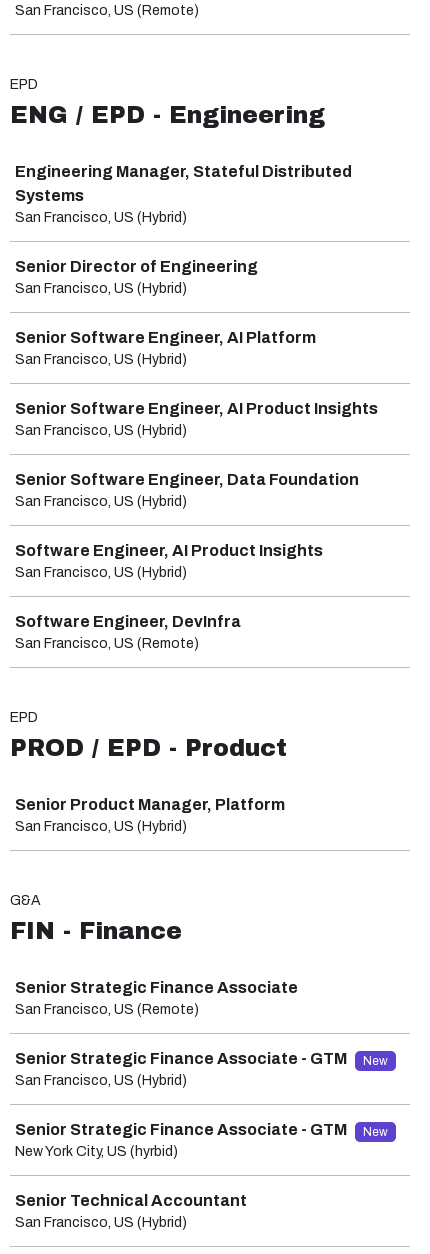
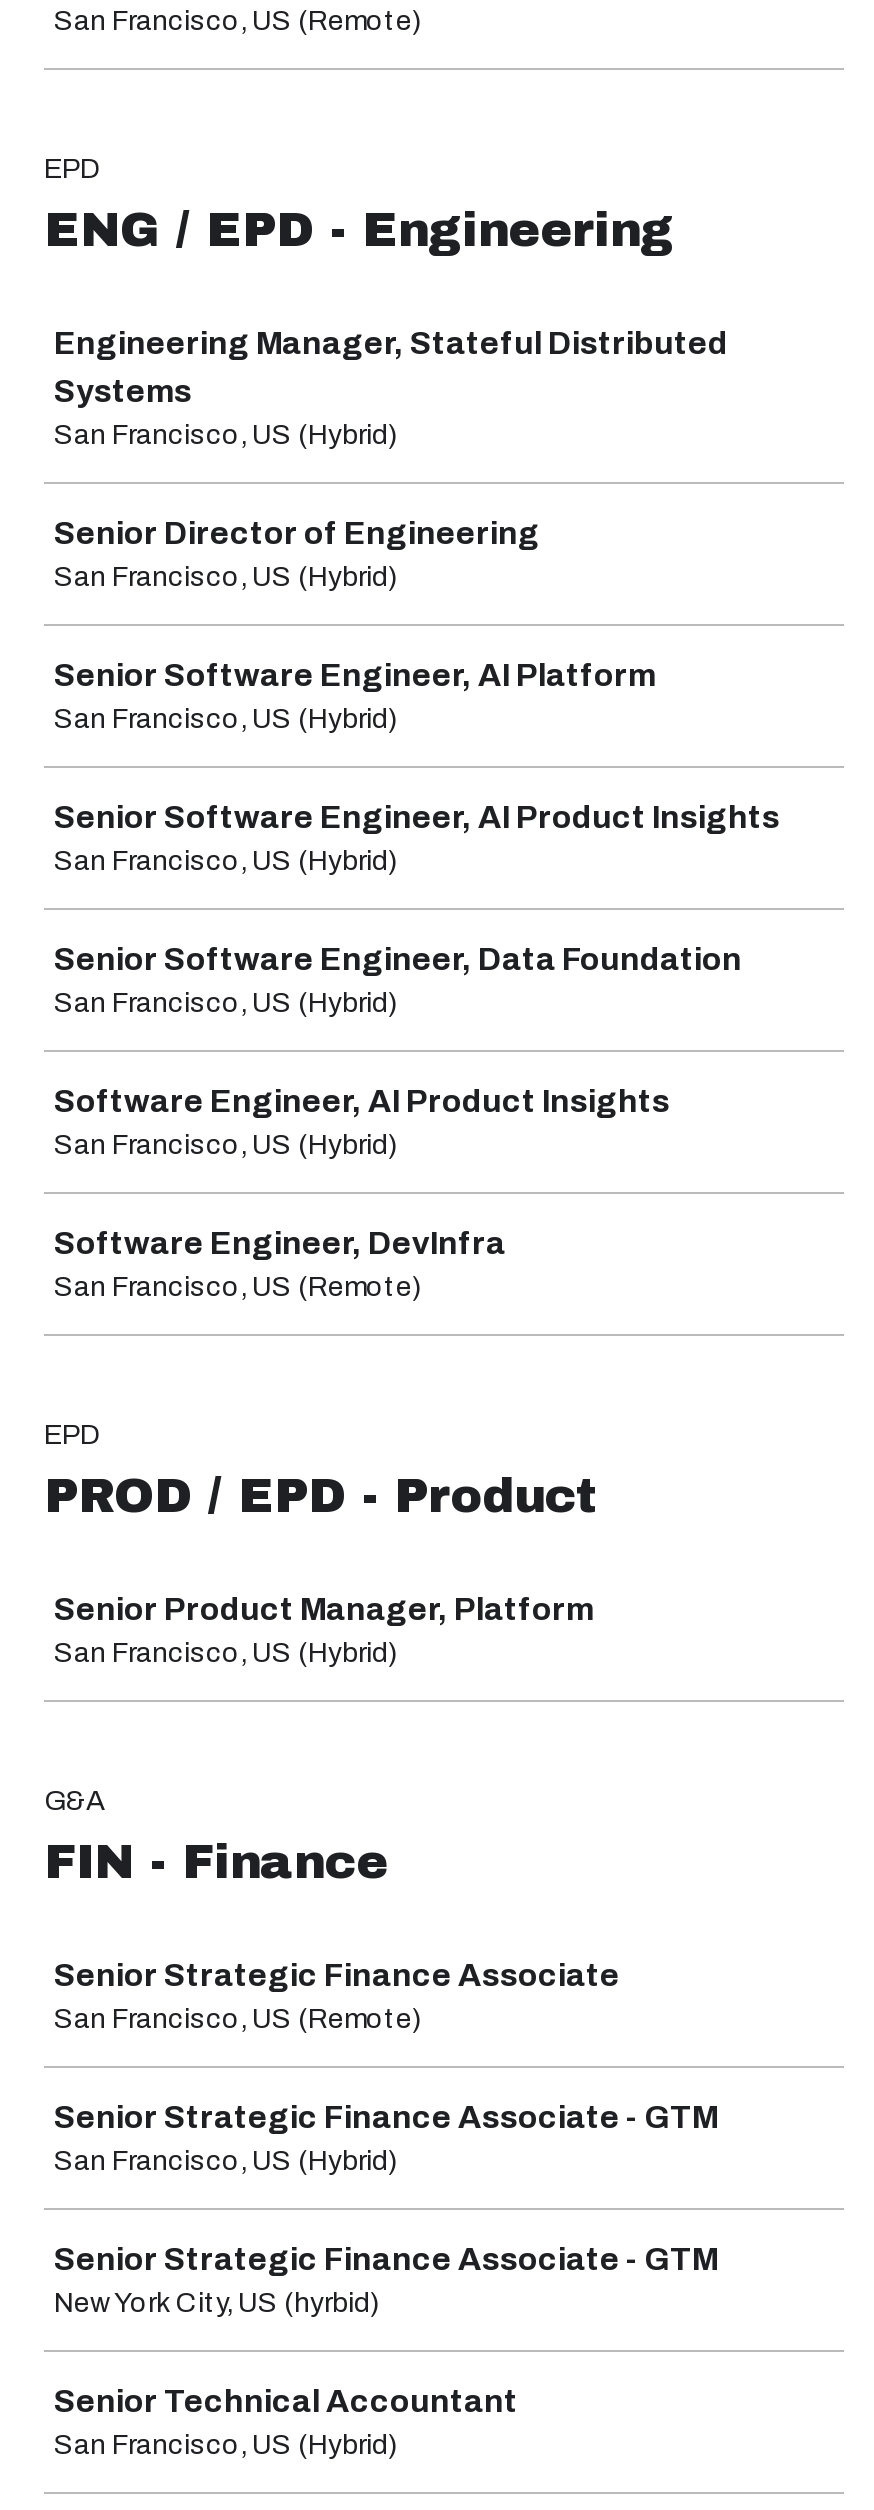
[363,1054,388,1068] New -> none
[363,1125,388,1139] New -> none

